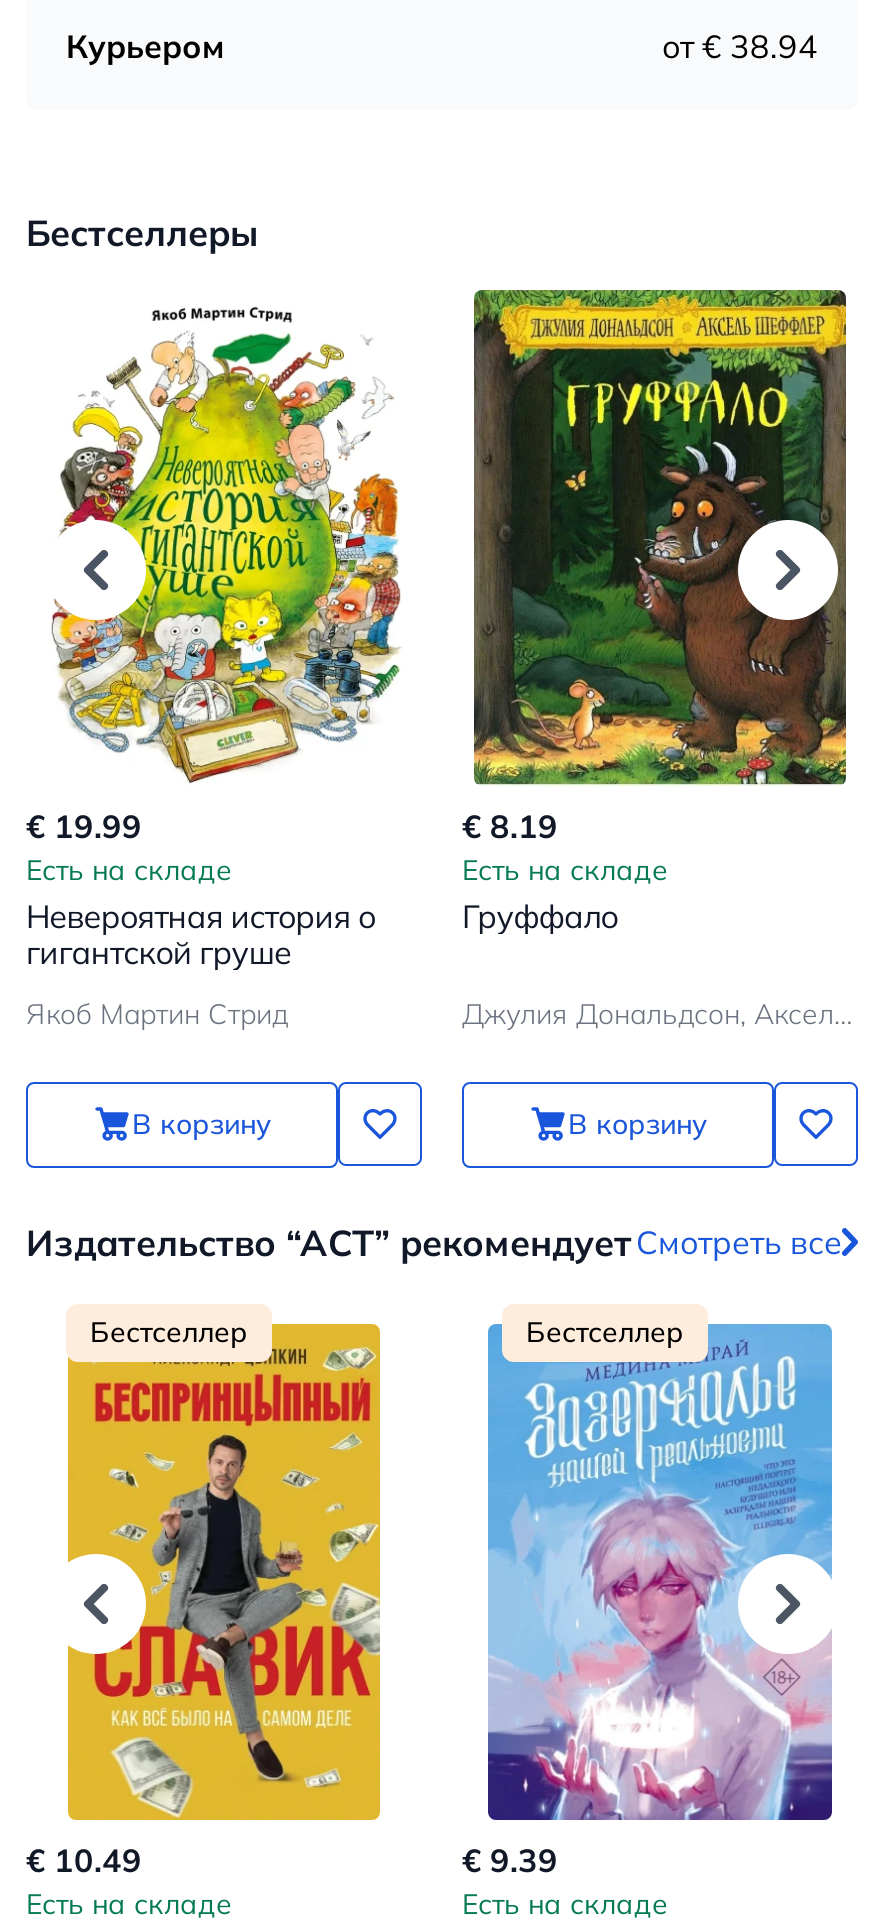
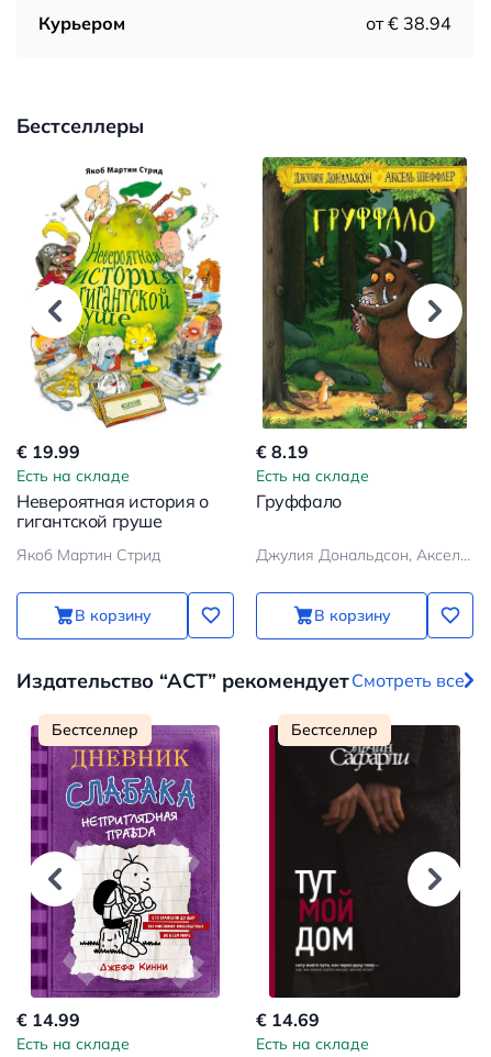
[26,1322,396,1880] [image] | € 10.49 -> [16,724,221,1030] [image] | € 14.99
[462,1322,834,1880] [image] | € 9.39 -> [256,724,461,1030] [image] | € 14.69

